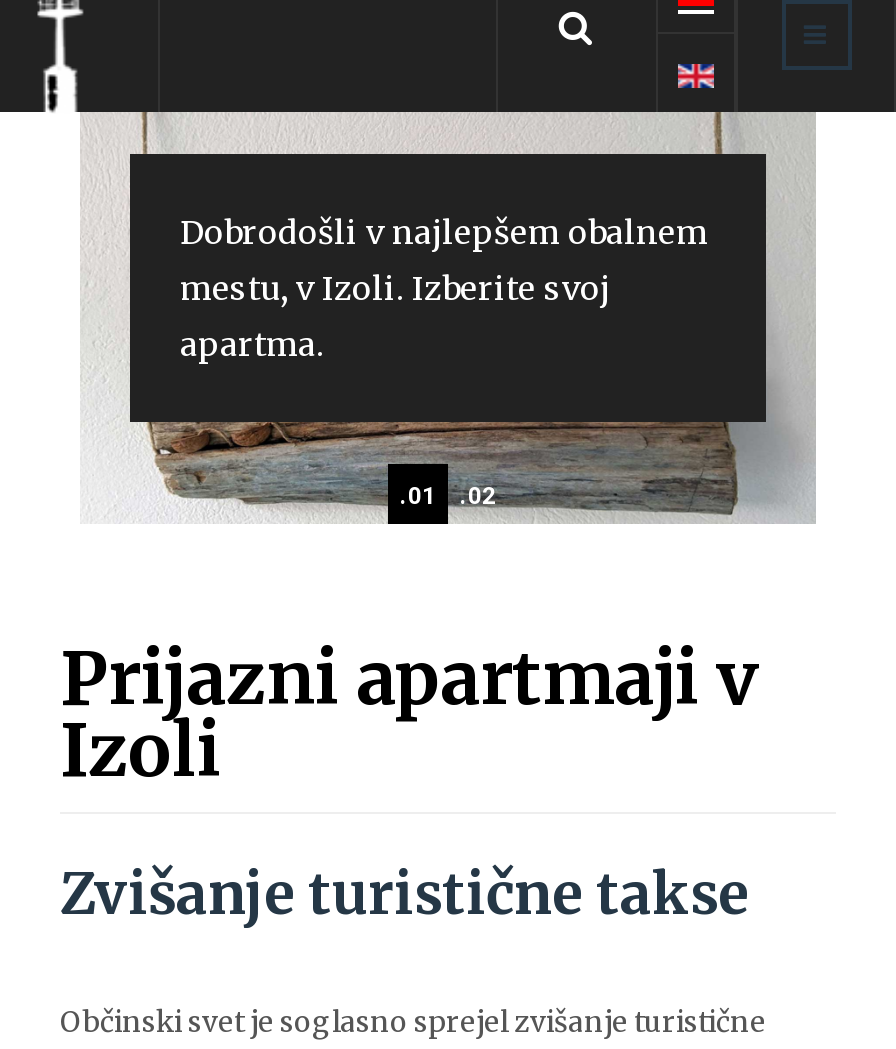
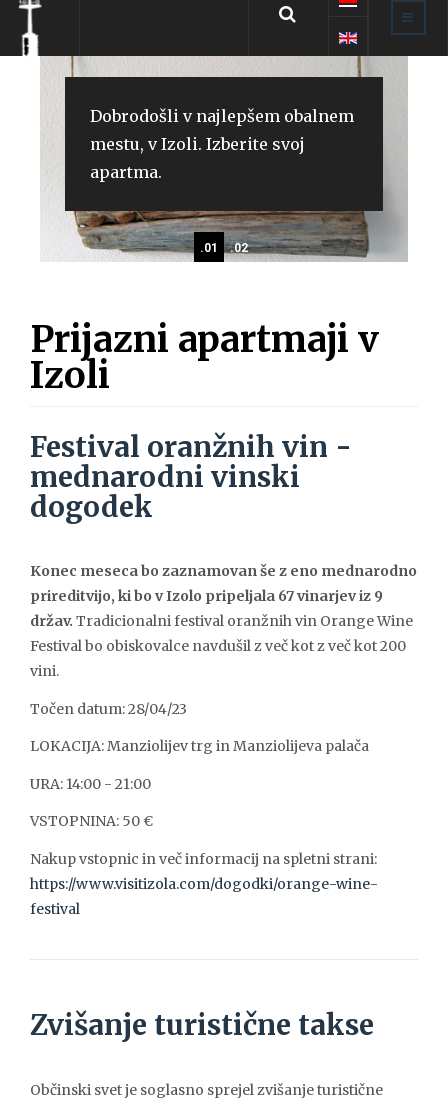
none -> [30,428,417,917] Festival oranžnih vin - | mednarodni vinski | dogodek | Konec meseca bo zaznamovan še z eno mednarodno | prireditvijo, ki bo v Izolo pripeljala 67 vinarjev iz 9 | držav. Tradicionalni festival oranžnih vin Orange Wine | Festival bo obiskovalce navdušil z več kot z več kot 200 | vini. | Točen datum: 28/04/23 | LOKACIJA: Manziolijev trg in Manziolijeva palača | URA: 14:00 - 21:00 | VSTOPNINA: 50 € | Nakup vstopnic in več informacij na spletni strani: | https://www.visitizola.com/dogodki/orange-wine- | festival

